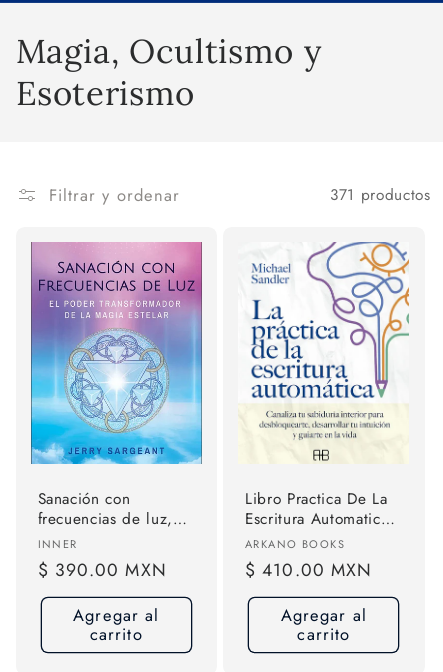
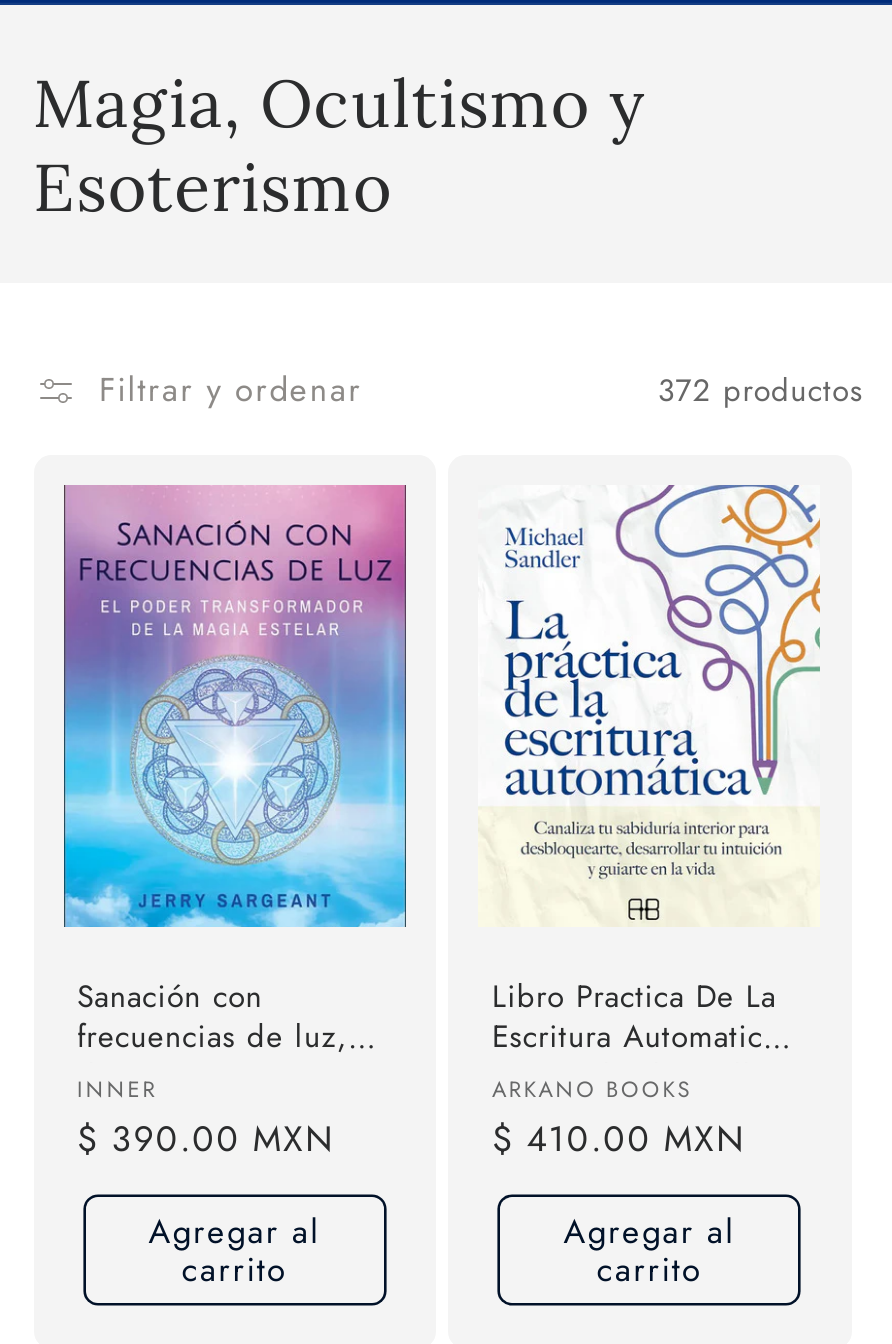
[330,184,430,206] 371 productos -> [658,368,863,412] 372 productos

